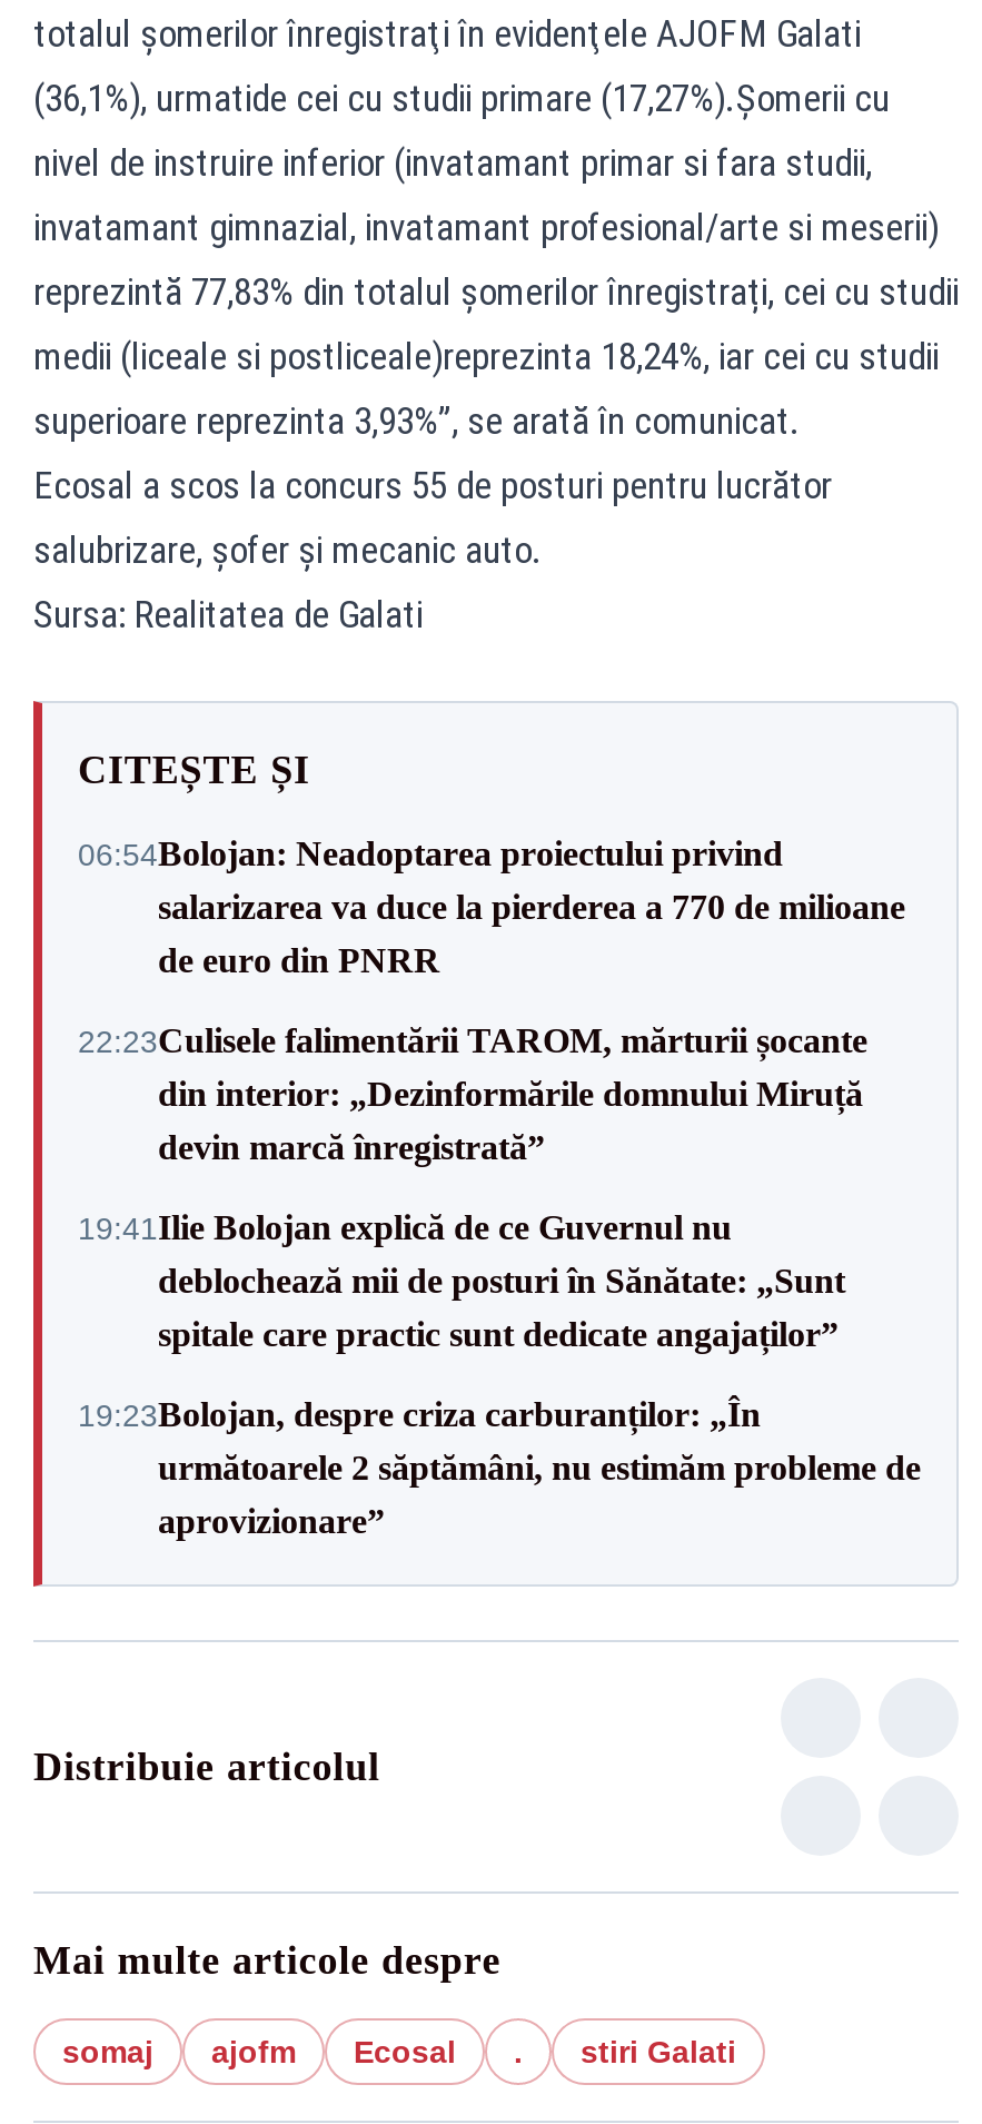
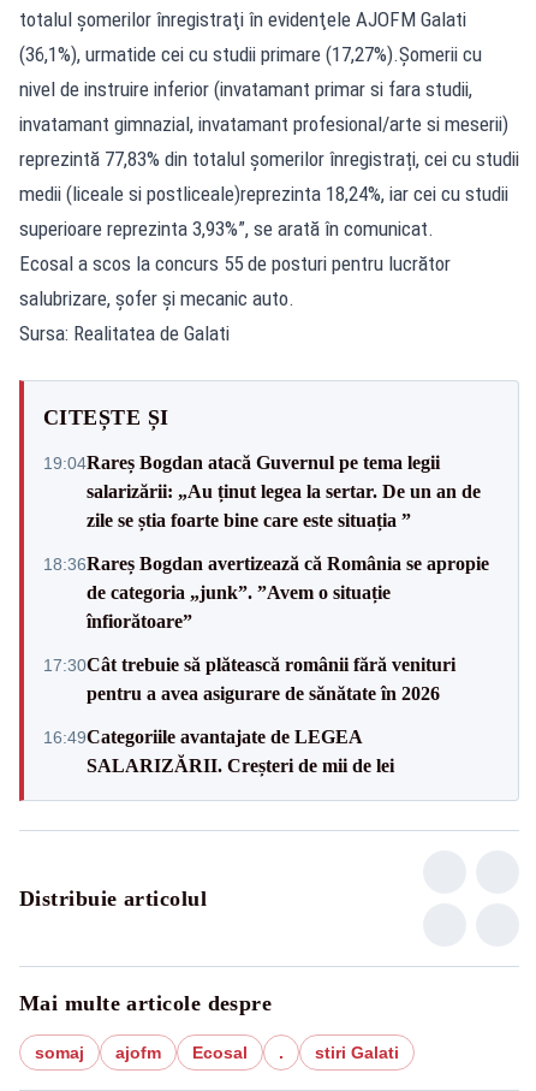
[78,834,905,979] 06:54Bolojan: Neadoptarea proiectului privind | salarizarea va duce la pierderea a 770 de milioane | de euro din PNRR -> [43,452,481,530] 19:04Rareș Bogdan atacă Guvernul pe tema legii | salarizării: „Au ținut legea la sertar. De un an de | zile se știa foarte bine care este situația ”
[78,1021,867,1166] 22:23Culisele falimentării TAROM, mărturii șocante | din interior: „Dezinformările domnului Miruță | devin marcă înregistrată” -> [43,553,489,631] 18:36Rareș Bogdan avertizează că România se apropie | de categoria „junk”. ”Avem o situație | înfiorătoare”
[78,1208,845,1353] 19:41Ilie Bolojan explică de ce Guvernul nu | deblochează mii de posturi în Sănătate: „Sunt | spitale care practic sunt dedicate angajaților” -> [43,654,455,703] 17:30Cât trebuie să plătească românii fără venituri | pentru a avea asigurare de sănătate în 2026
[78,1395,921,1540] 19:23Bolojan, despre criza carburanților: „În | următoarele 2 săptămâni, nu estimăm probleme de | aprovizionare” -> [43,726,394,775] 16:49Categoriile avantajate de LEGEA | SALARIZĂRII. Creșteri de mii de lei

